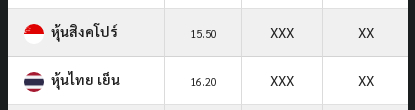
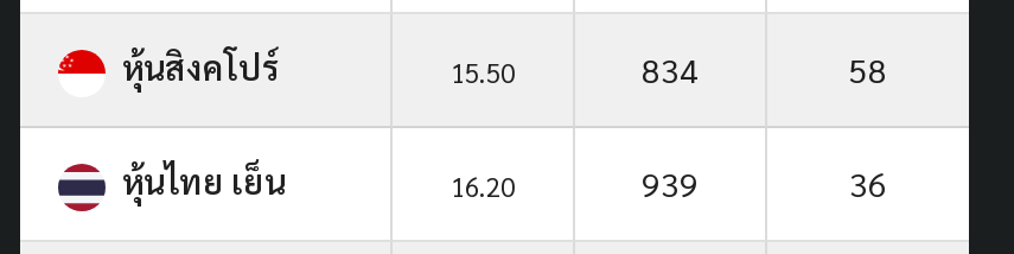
[270,23,373,41] XXX | XX -> [642,47,887,90] 834 | 58
[270,71,373,89] XXX | XX -> [642,161,887,204] 939 | 36

